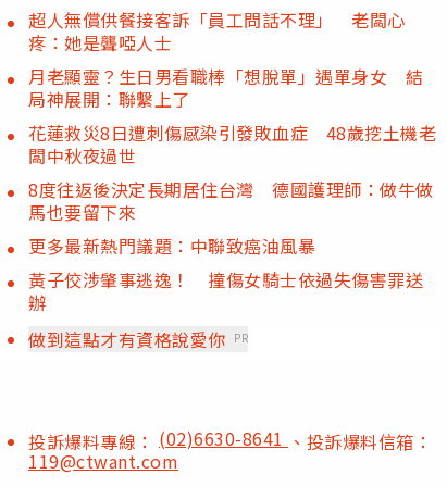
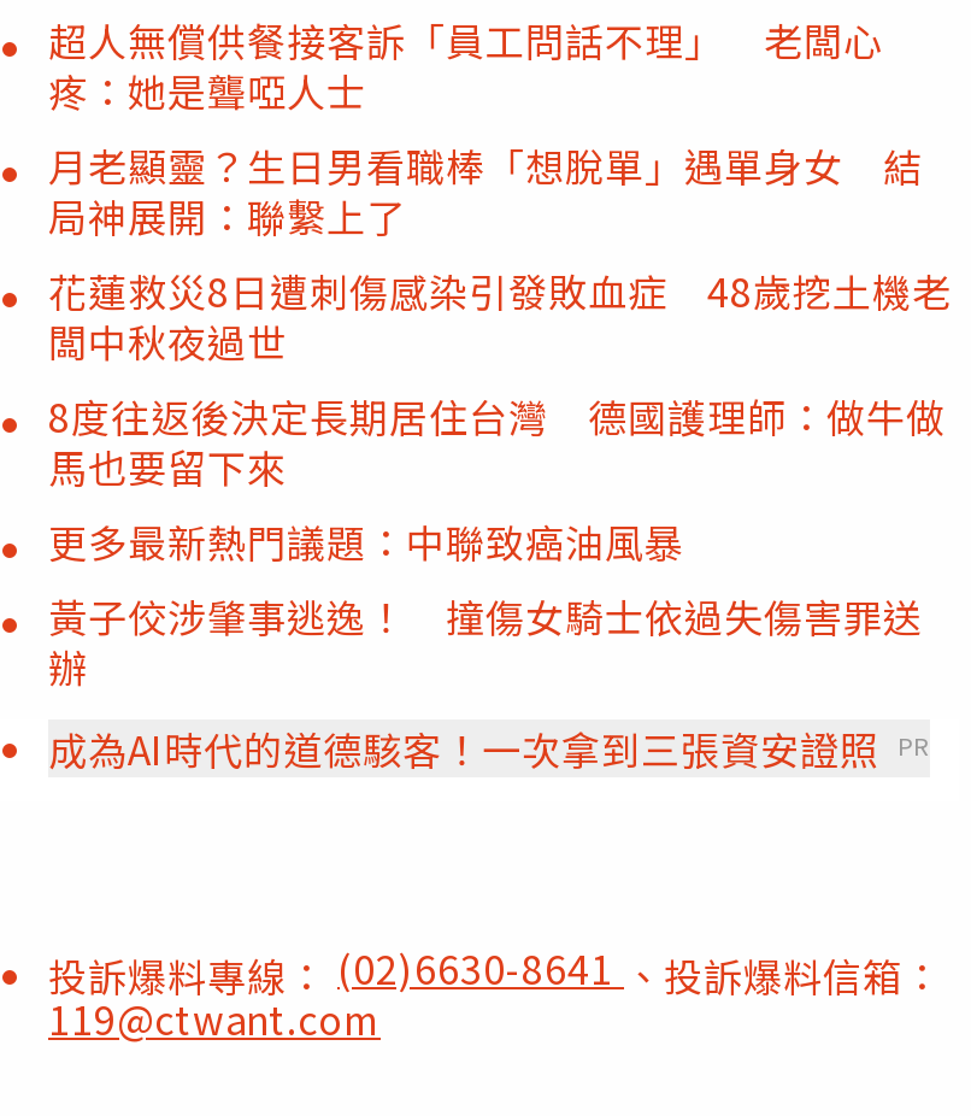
[28,326,248,352] 做到這點才有資格說愛你 PR -> [48,719,929,777] 成為AI時代的道德駭客！一次拿到三張資安證照 PR

